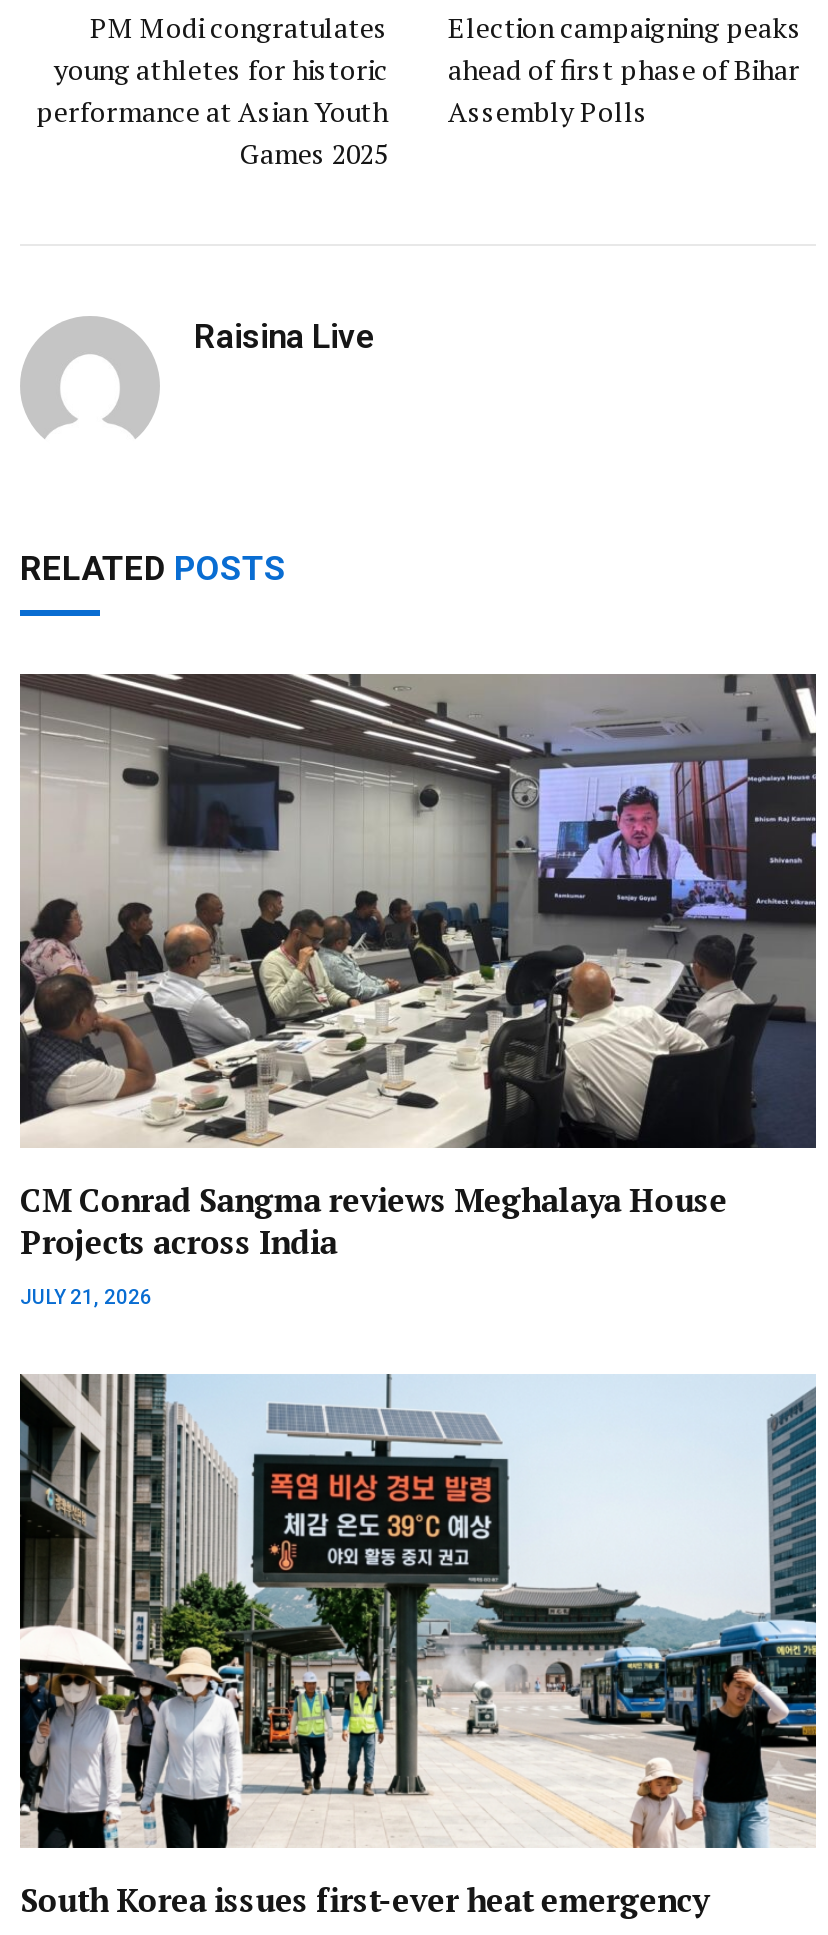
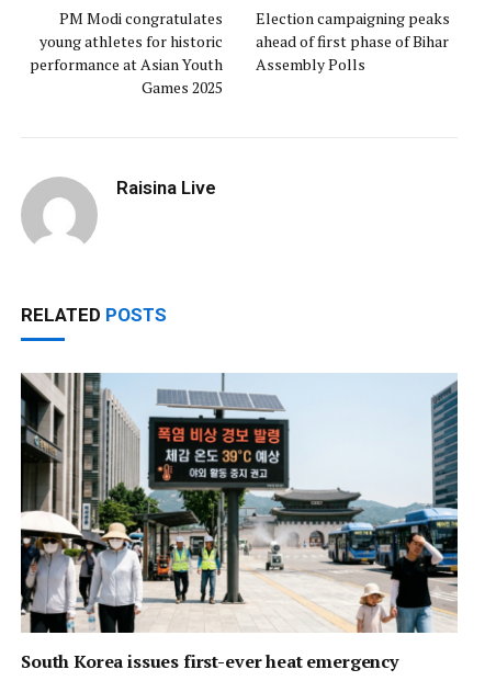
[18,672,818,1308] [image] | CM Conrad Sangma reviews Meghalaya House | Projects across India | JULY 21, 2026 -> none

